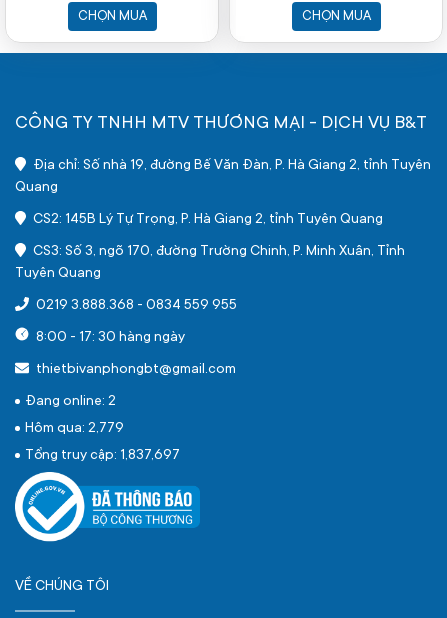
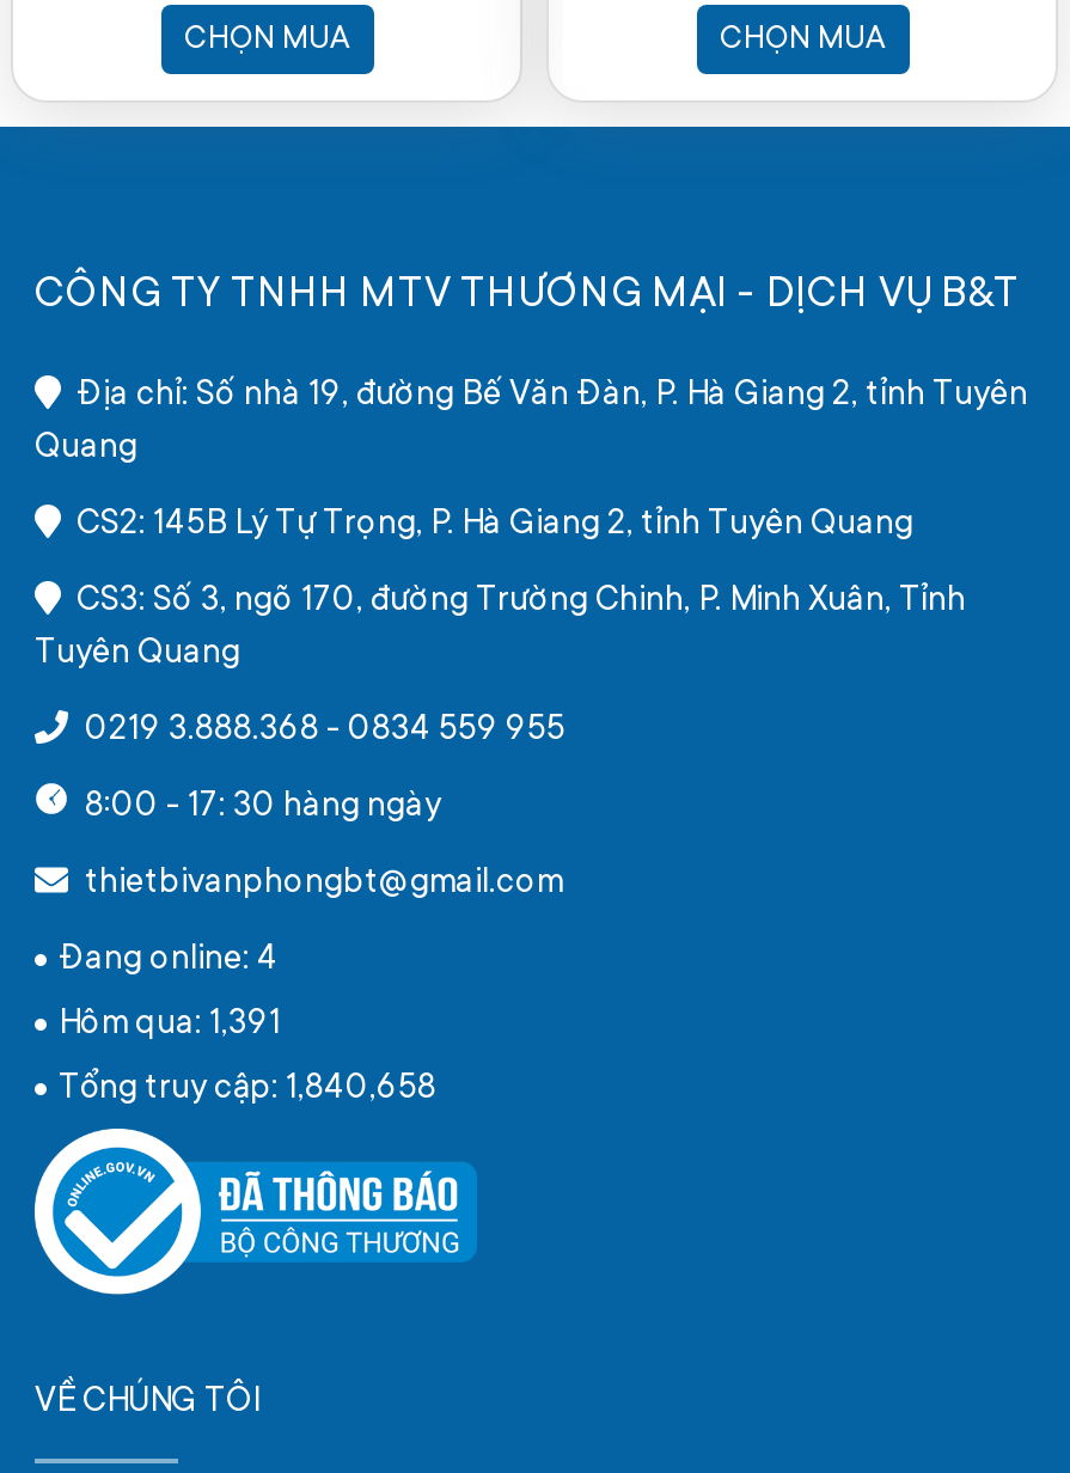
[25,394,116,410] Đang online: 2 -> [59,942,279,980] Đang online: 4
[25,421,124,437] Hôm qua: 2,779 -> [59,1007,281,1045] Hôm qua: 1,391
[25,448,180,464] Tổng truy cập: 1,837,697 -> [59,1071,436,1110] Tổng truy cập: 1,840,658

